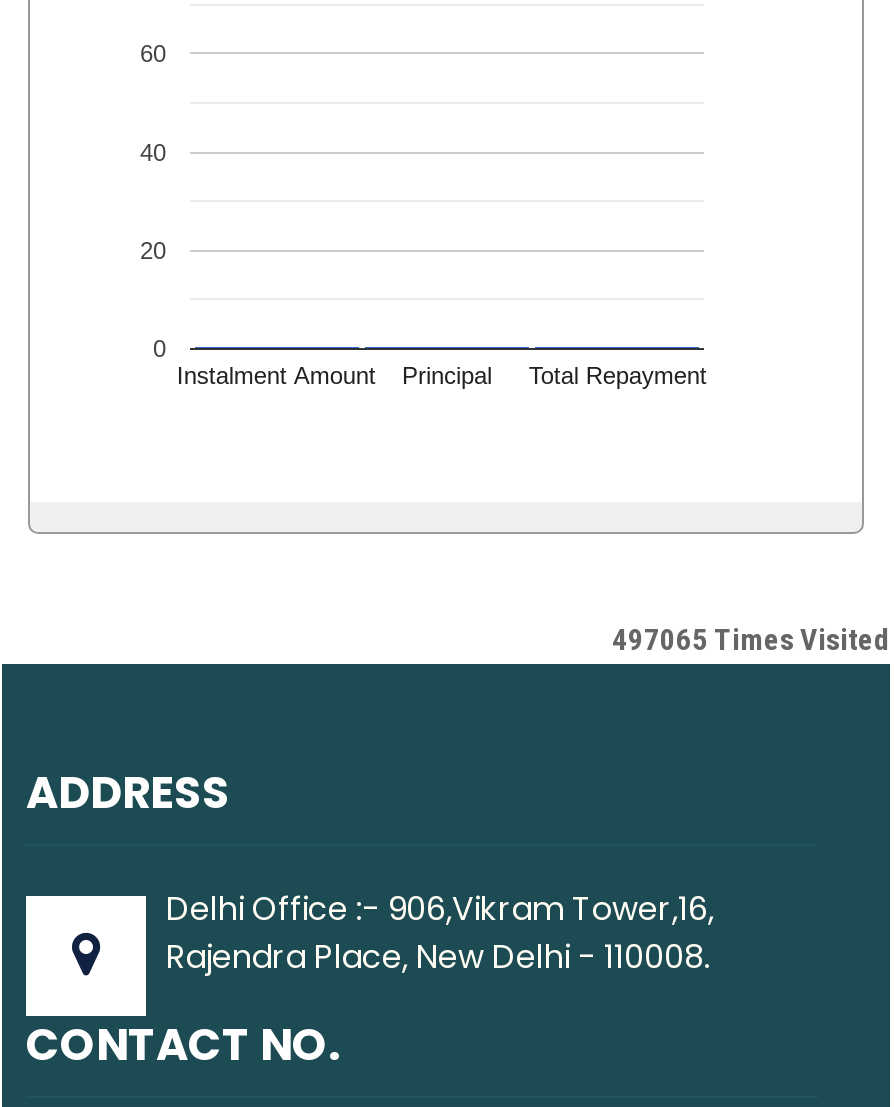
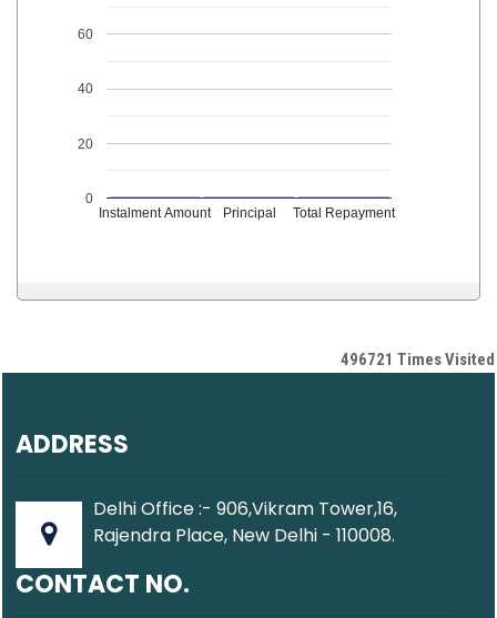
[612,622,890,658] 497065 Times Visited -> [341,349,495,369] 496721 Times Visited

